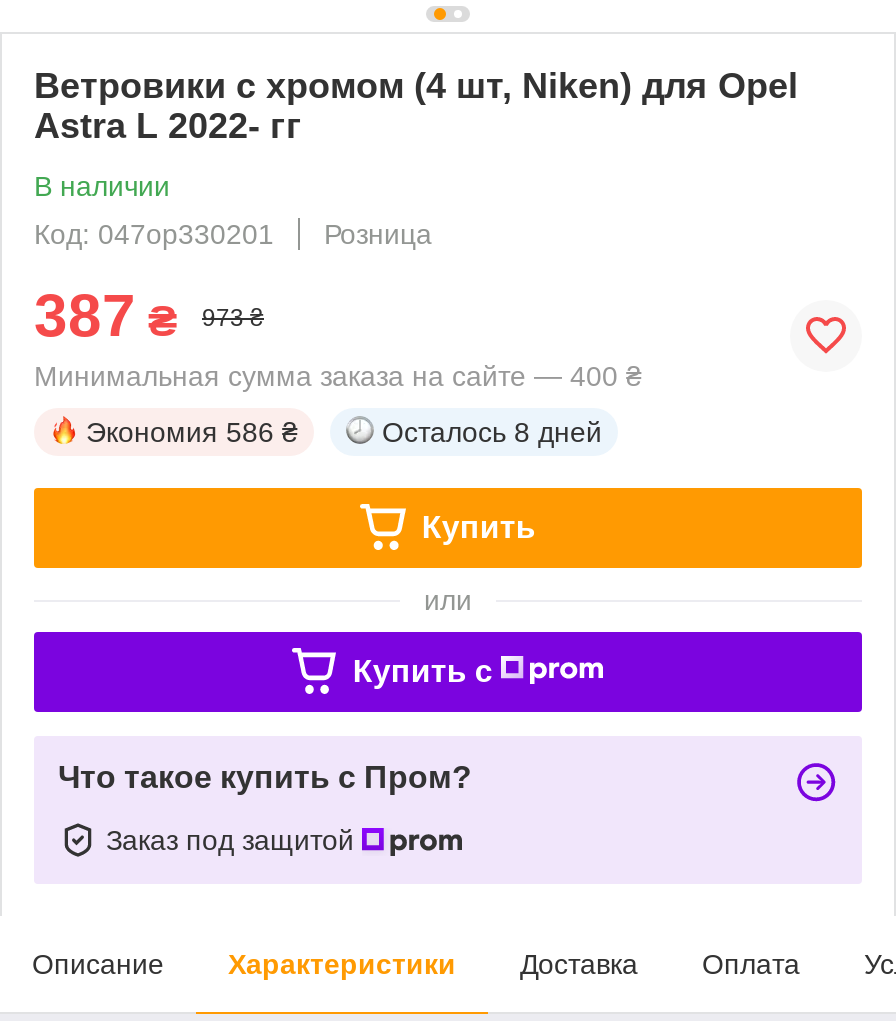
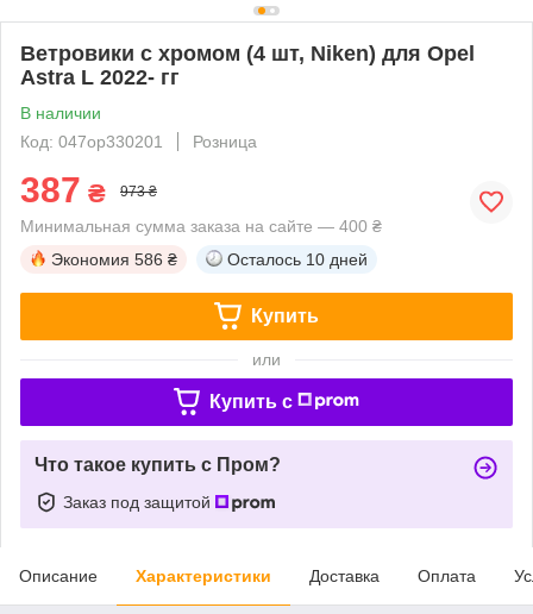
[382,416,602,448] Осталось 8 дней -> [227,250,368,269] Осталось 10 дней

